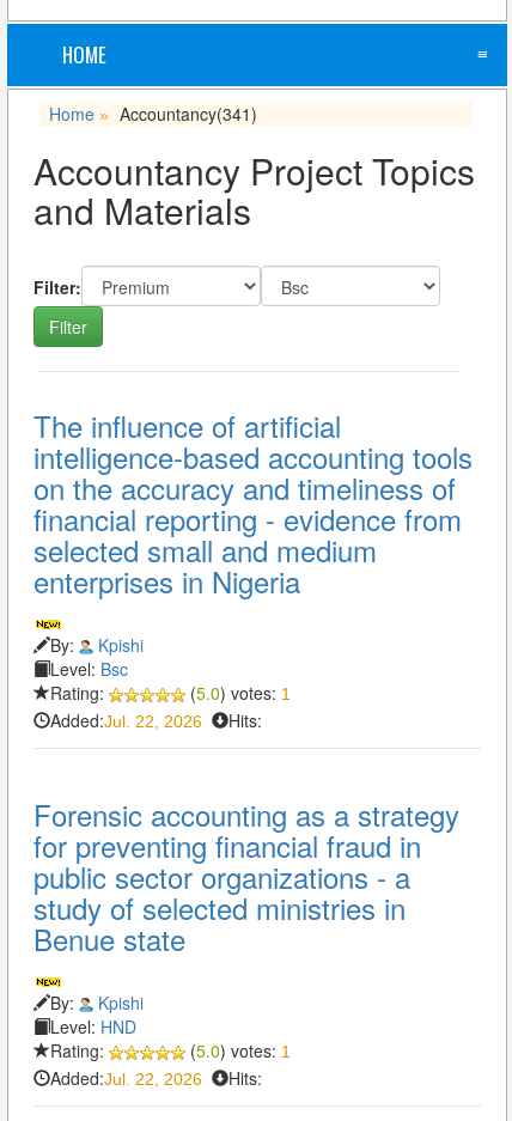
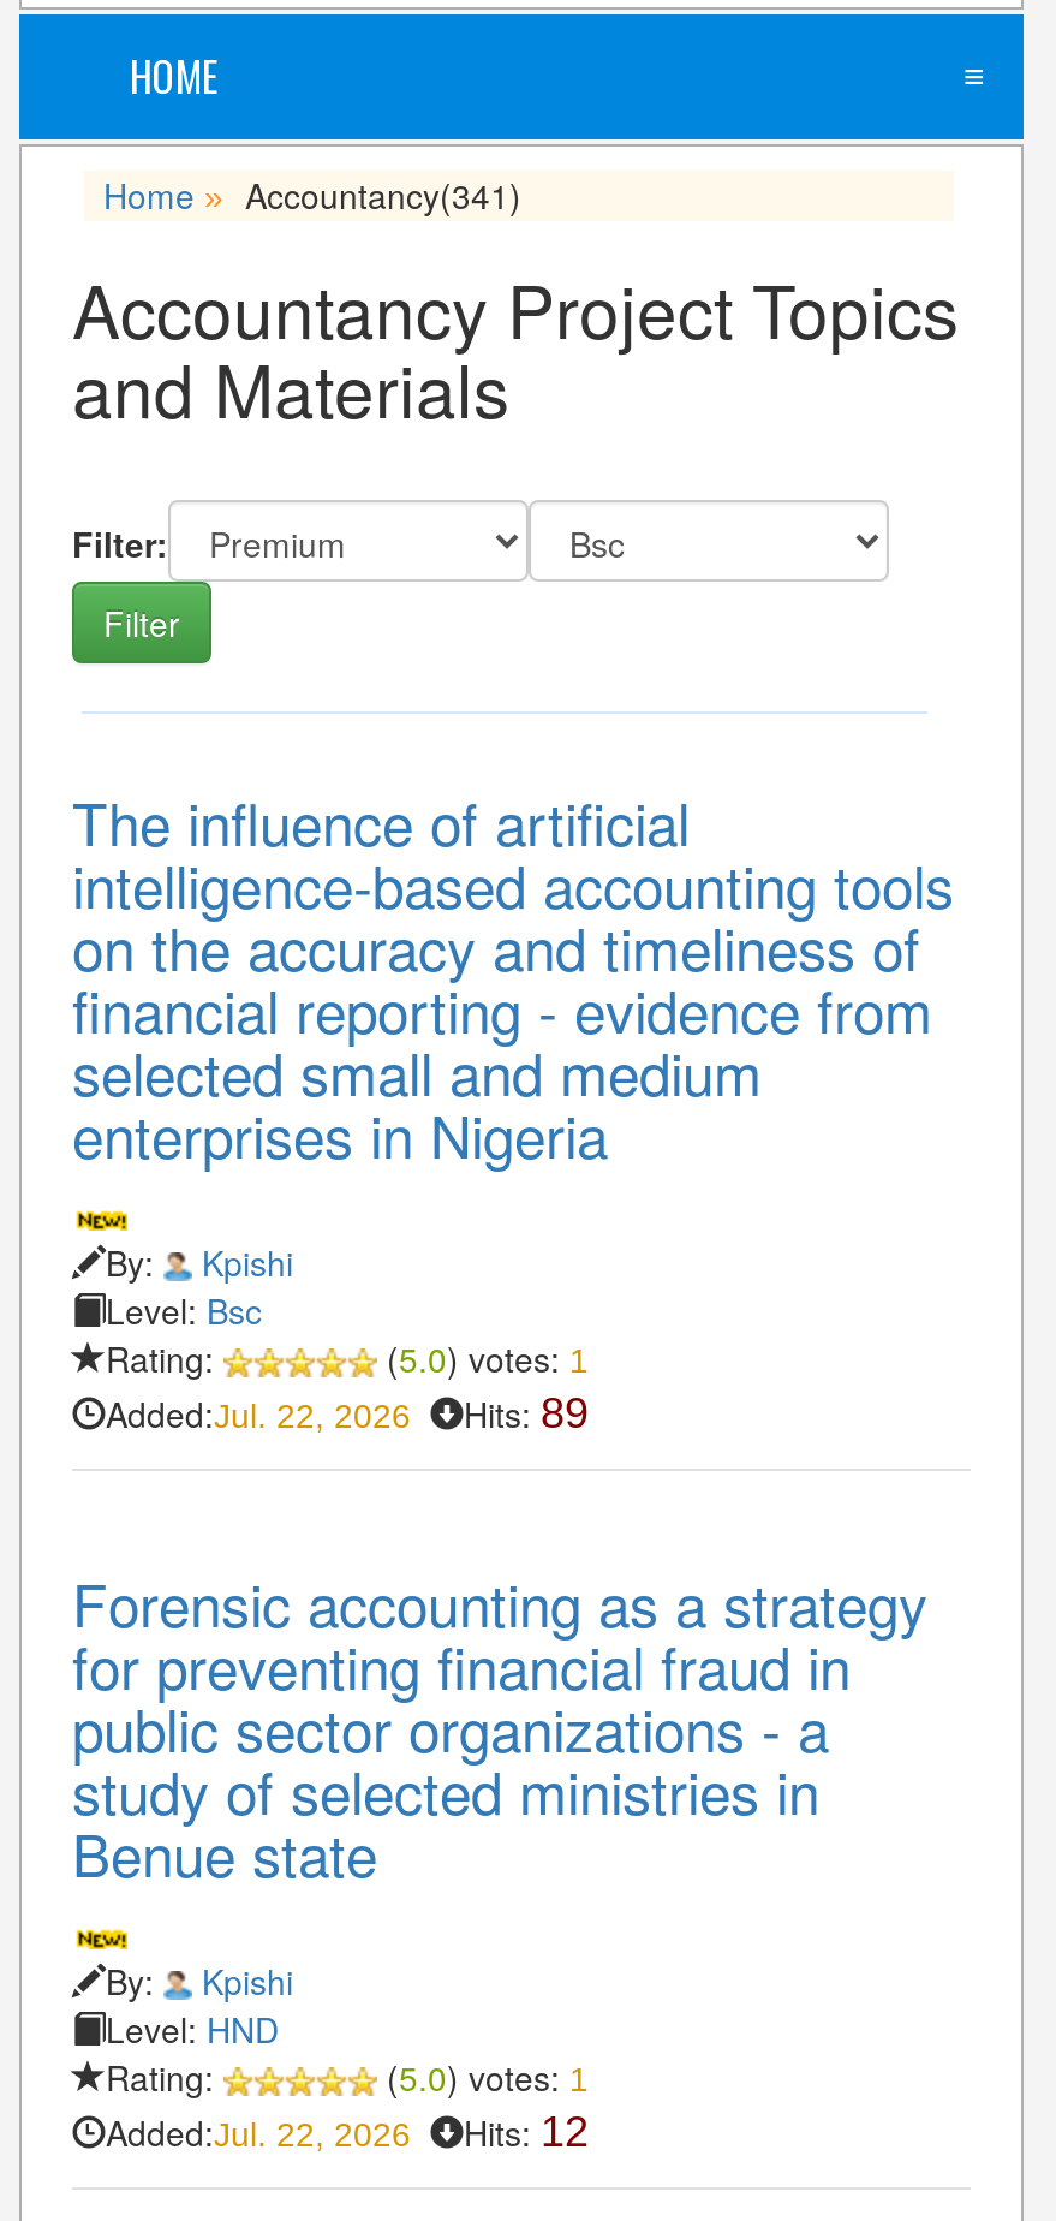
[228,708,267,732] Hits: -> [464,1389,589,1437] Hits: 89
[228,1066,267,1090] Hits: -> [464,2108,589,2156] Hits: 12

